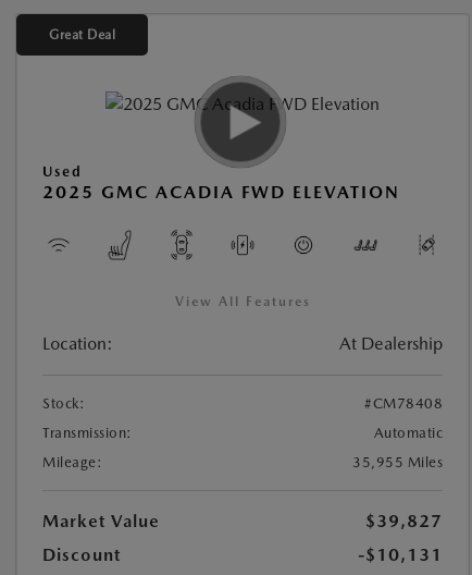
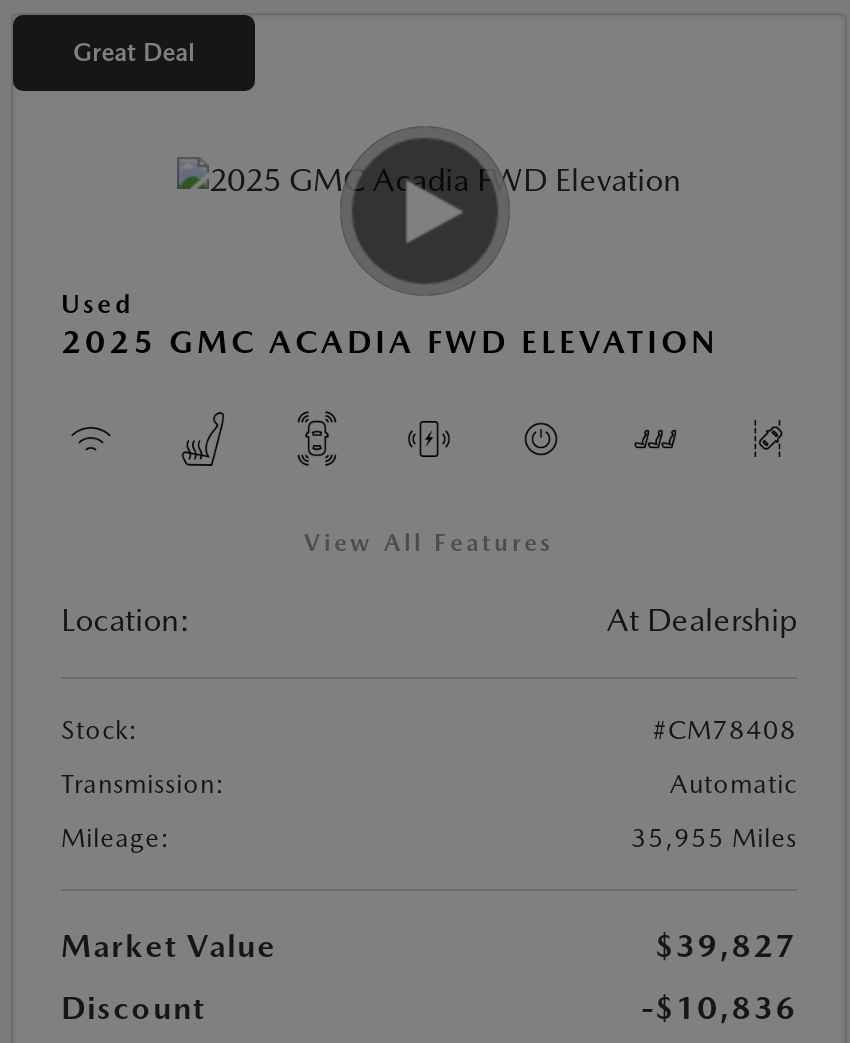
[358,545,443,565] -$10,131 -> [641,988,797,1026] -$10,836

